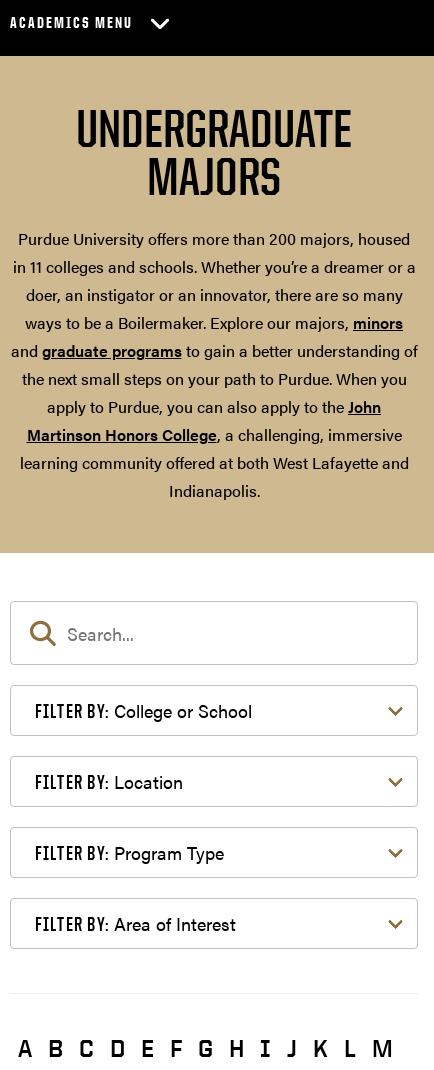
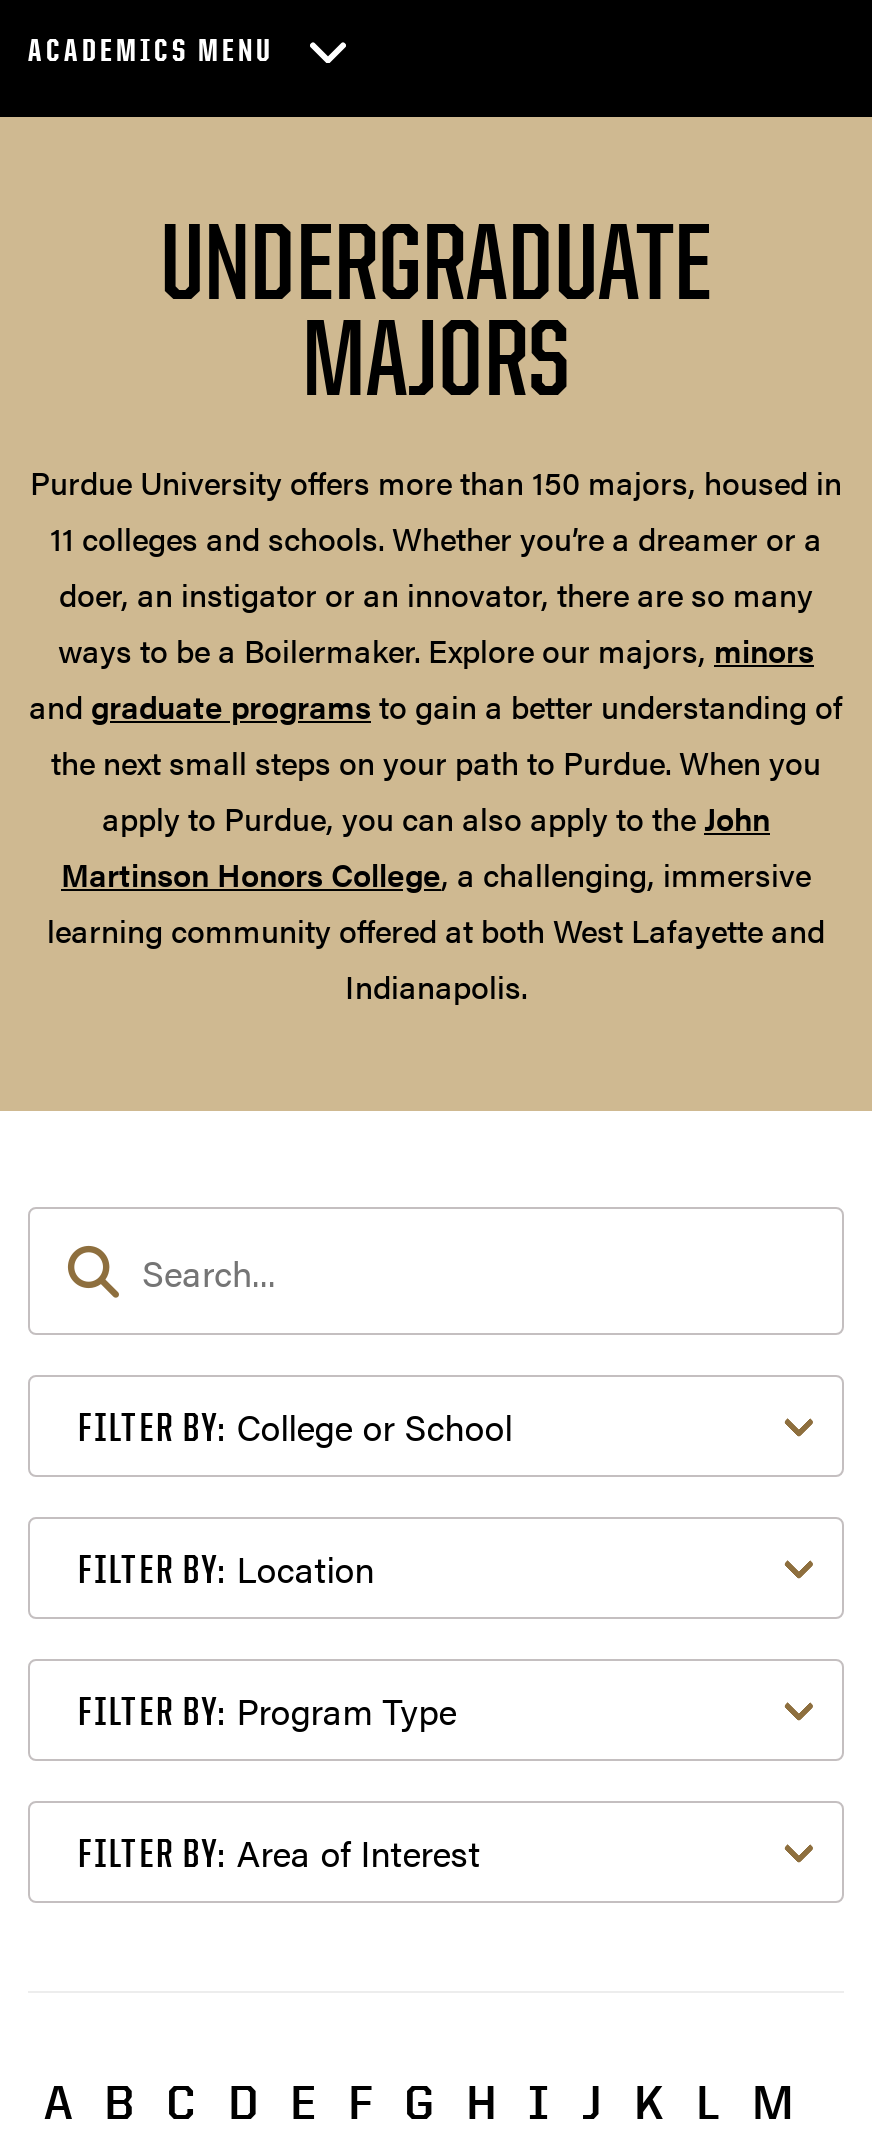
[12,227,415,278] Purdue University offers more than 200 majors, housed | in 11 colleges and schools. Whether you’re a dreamer or a -> [30,459,842,561] Purdue University offers more than 150 majors, housed in | 11 colleges and schools. Whether you’re a dreamer or a

